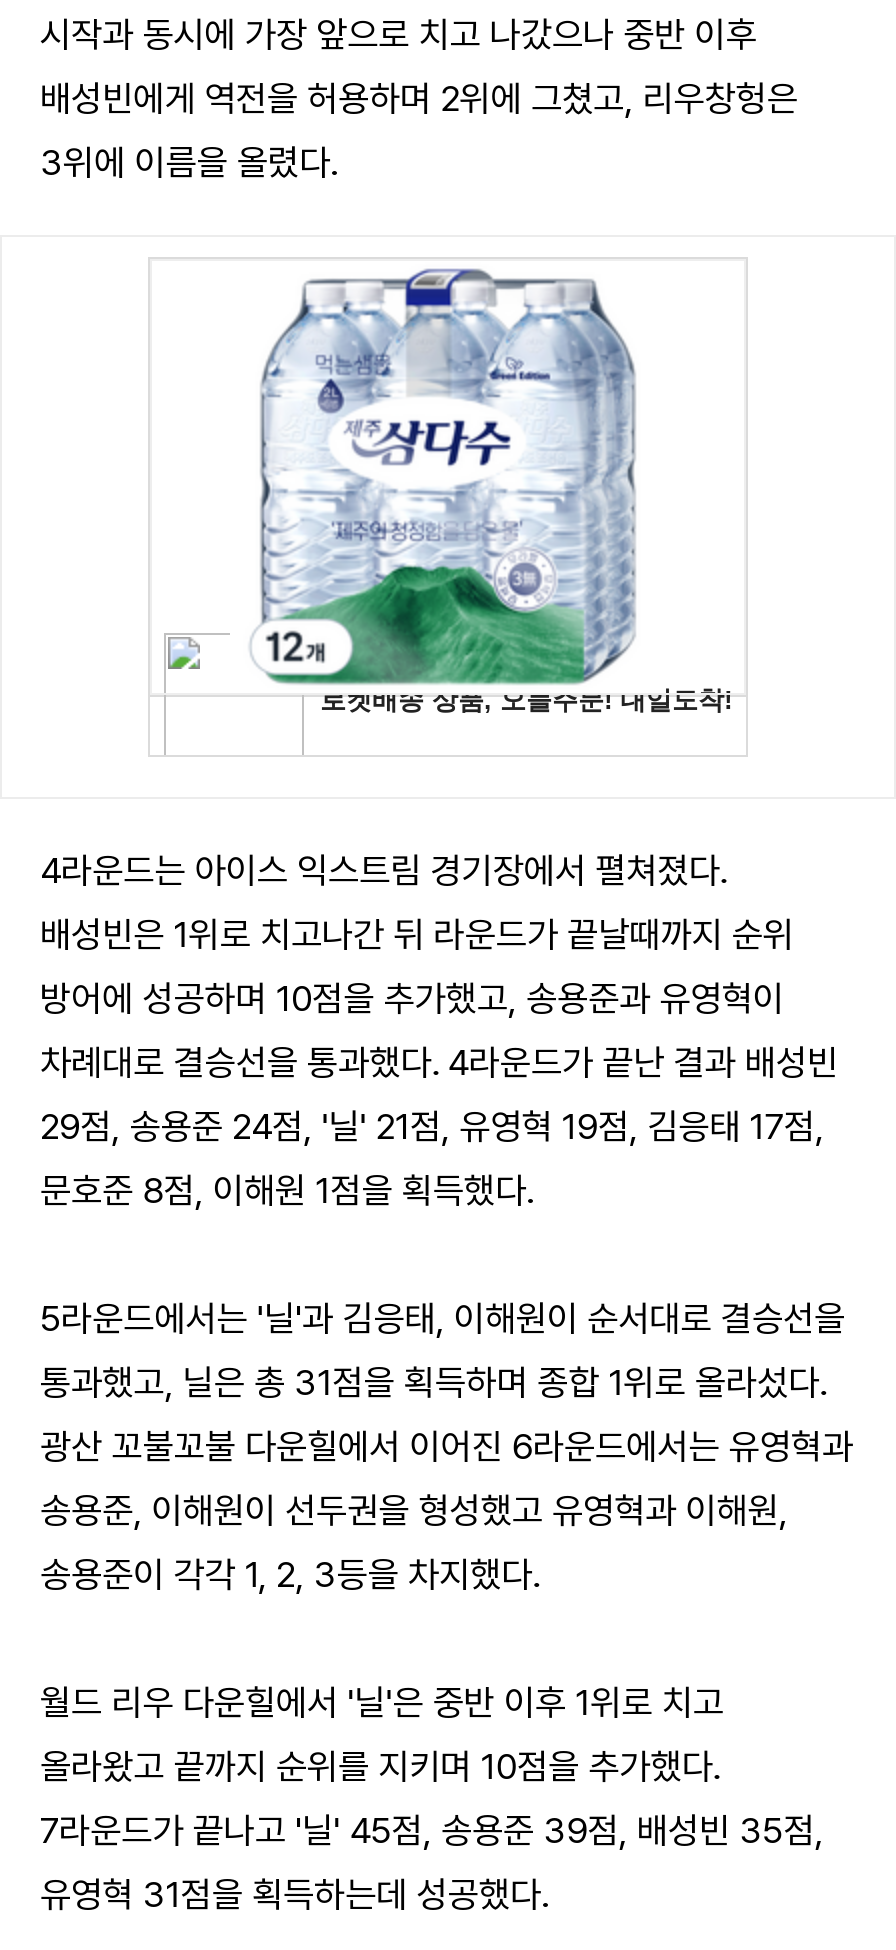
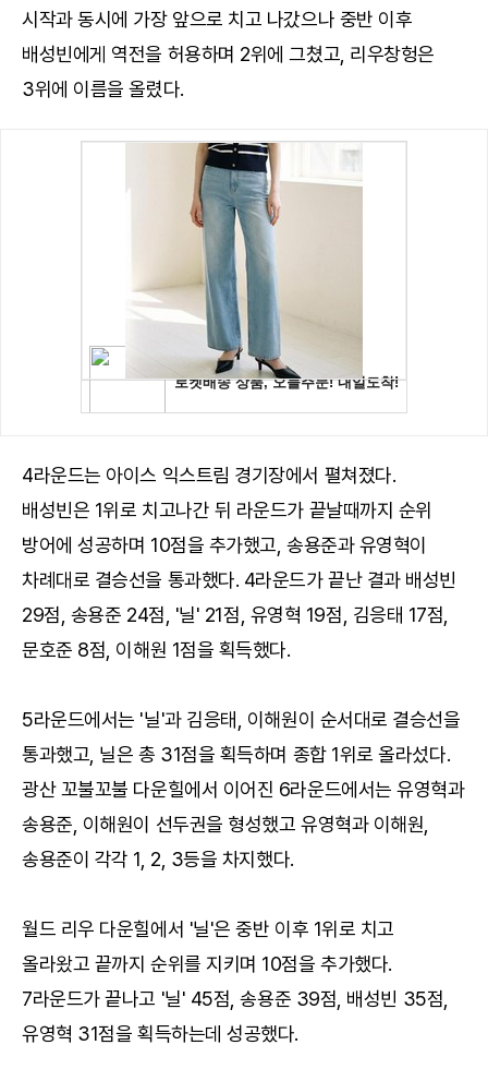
[232,261,666,695] [image] -> [125,142,364,380] [image]

